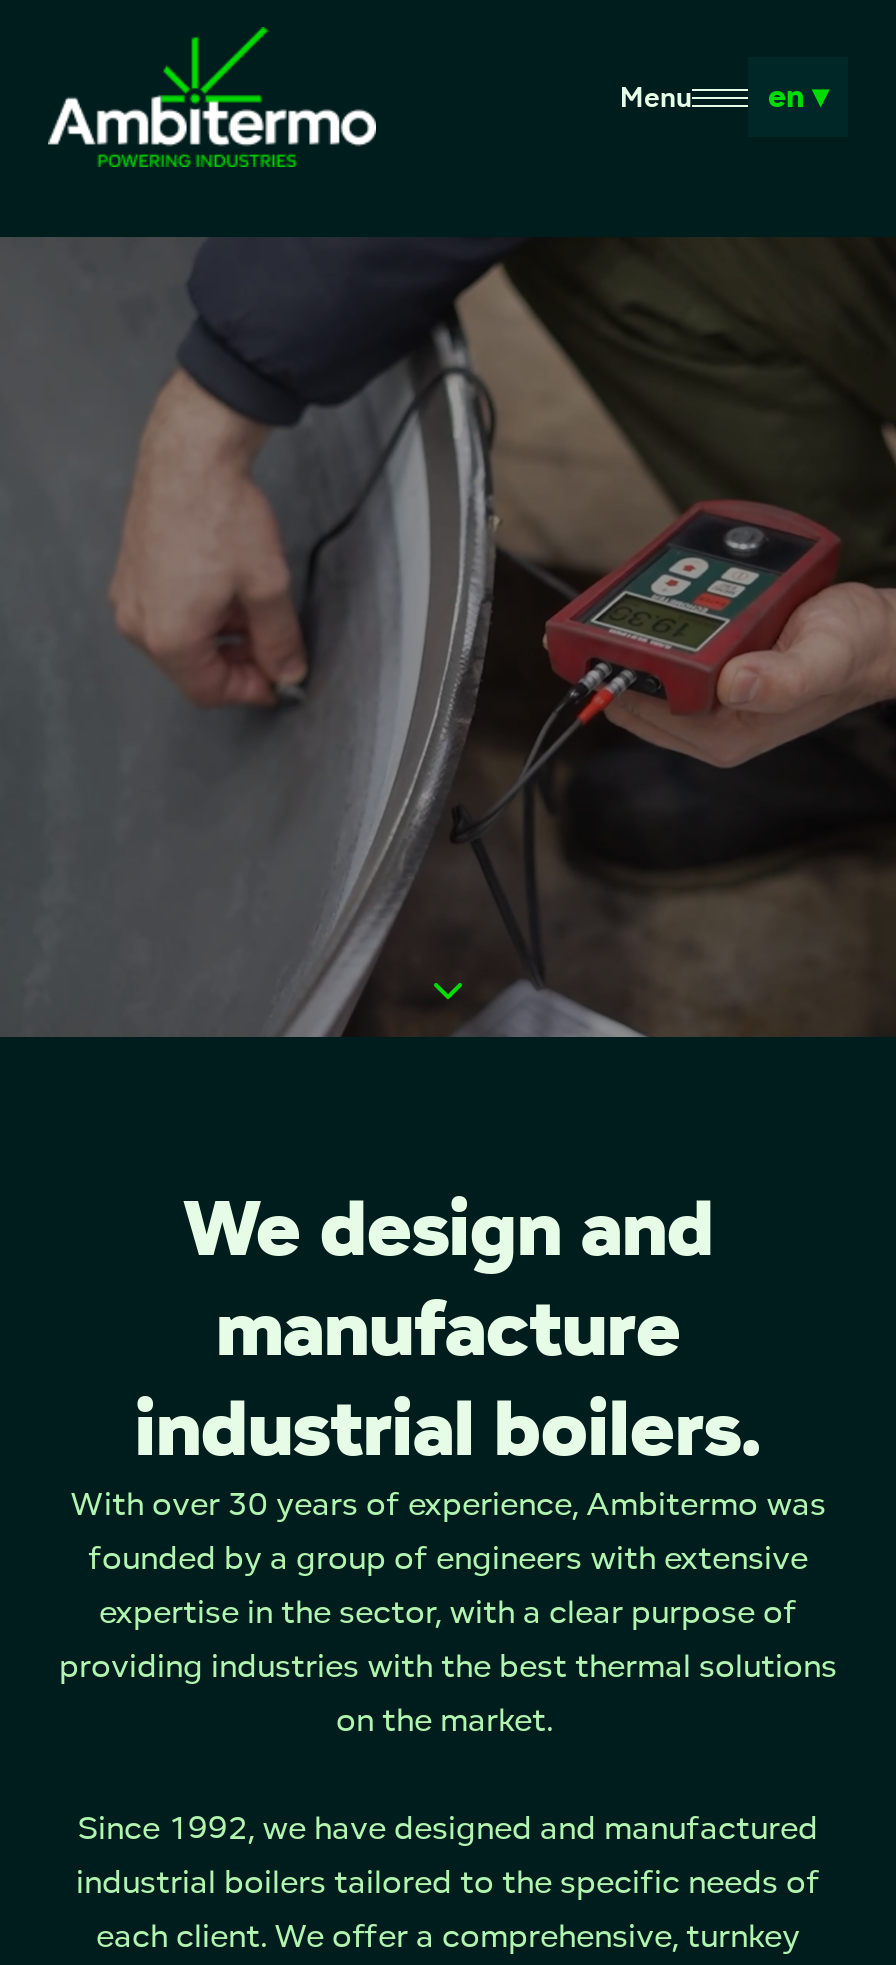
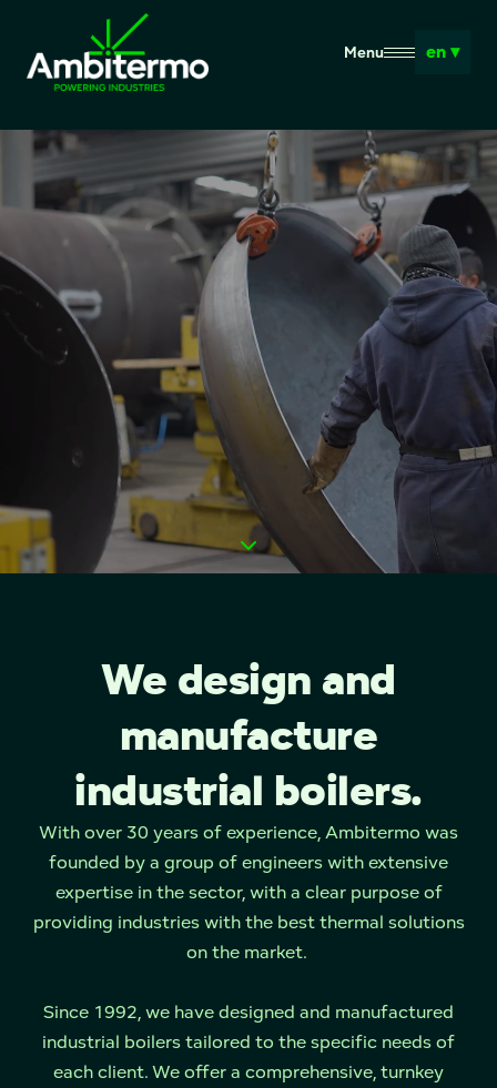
[6,237,890,1039] [image] -> [3,129,494,573] [image]

